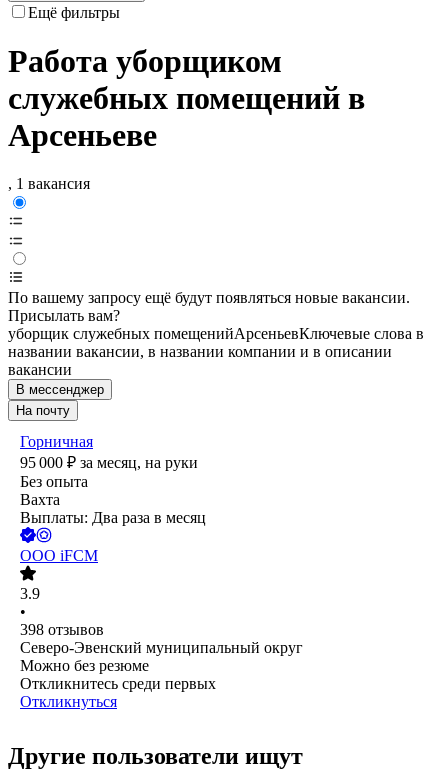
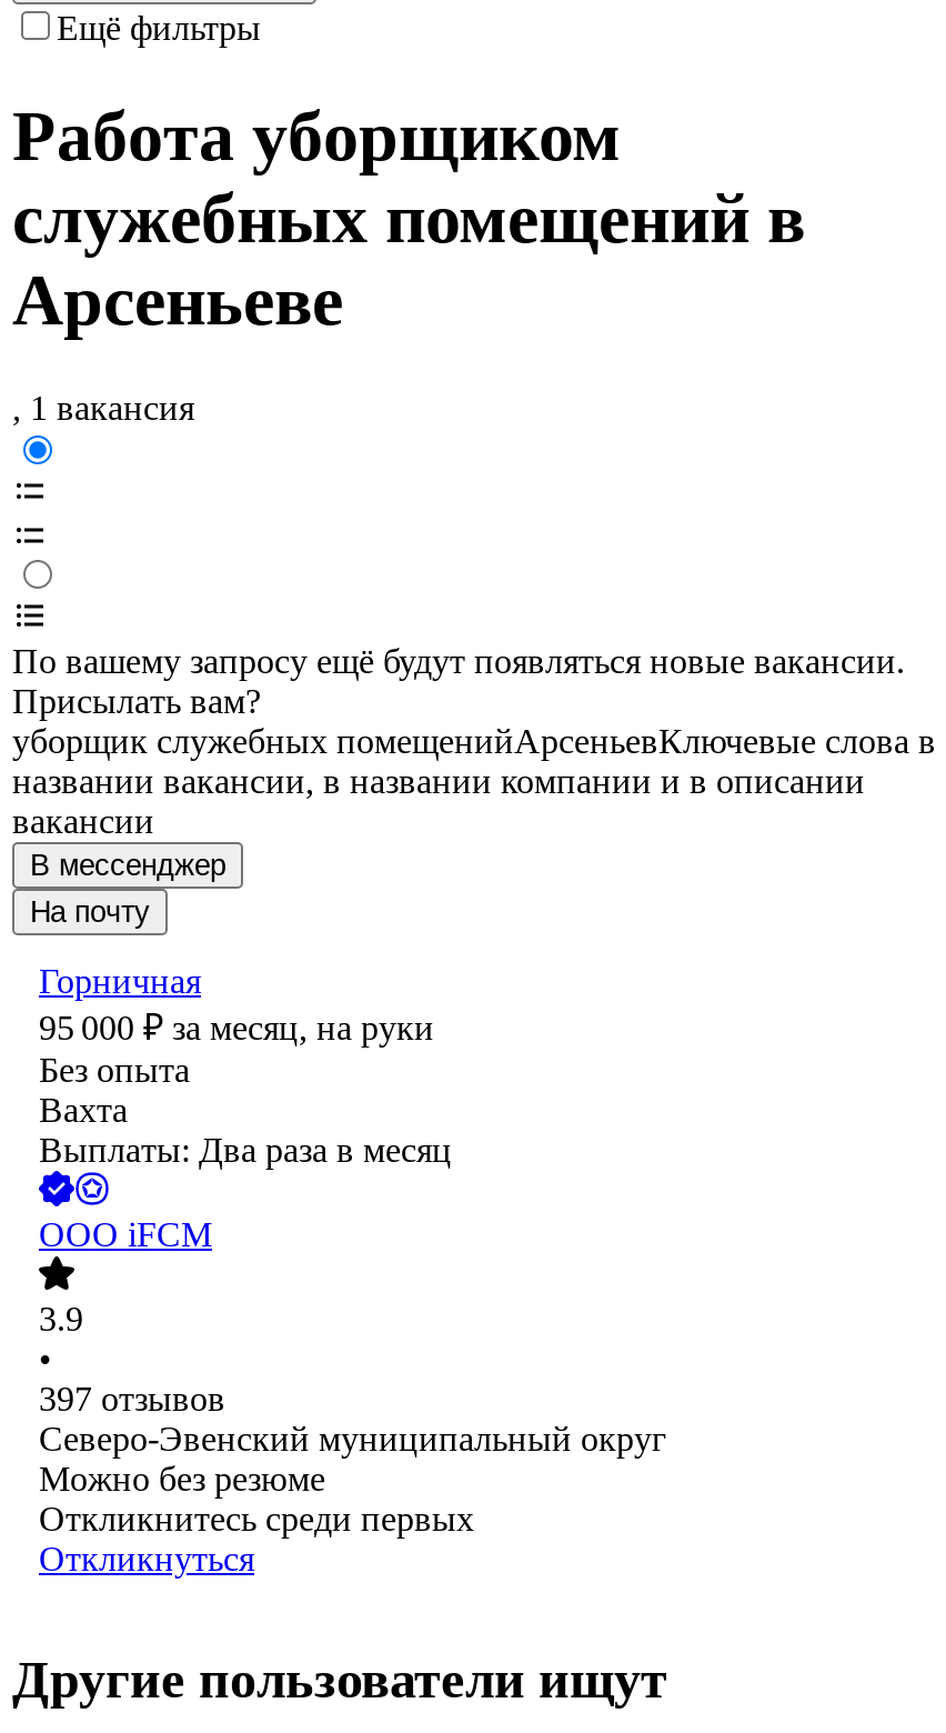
[20,621,104,638] 398 отзывов -> [39,1381,225,1419] 397 отзывов

